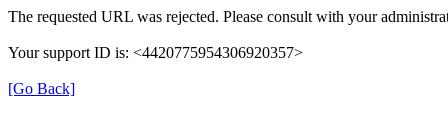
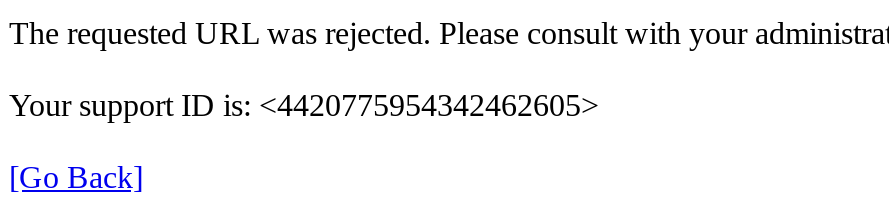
[8,44,303,61] Your support ID is: <4420775954306920357> -> [9,88,599,122] Your support ID is: <4420775954342462605>

